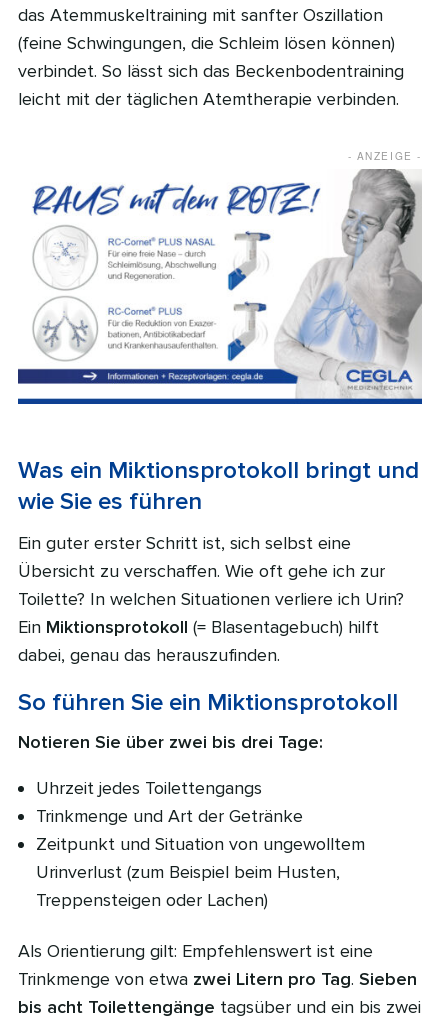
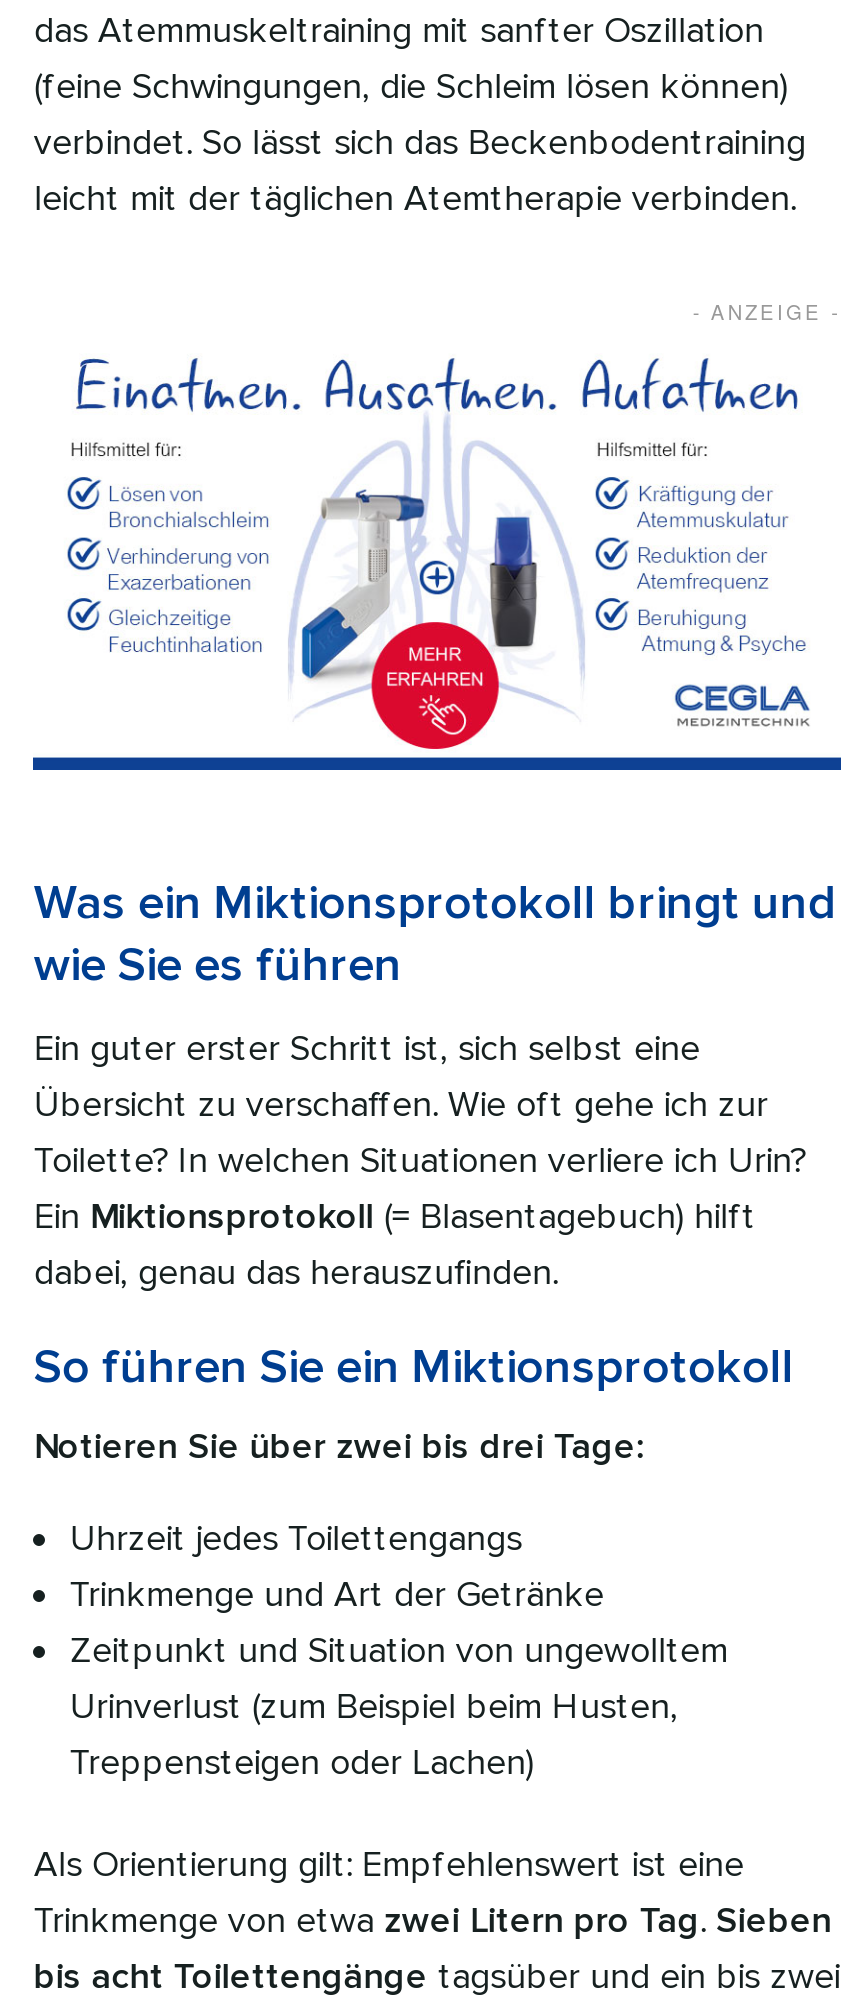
[17,168,423,399] [image] -> [65,338,841,758] [image]

